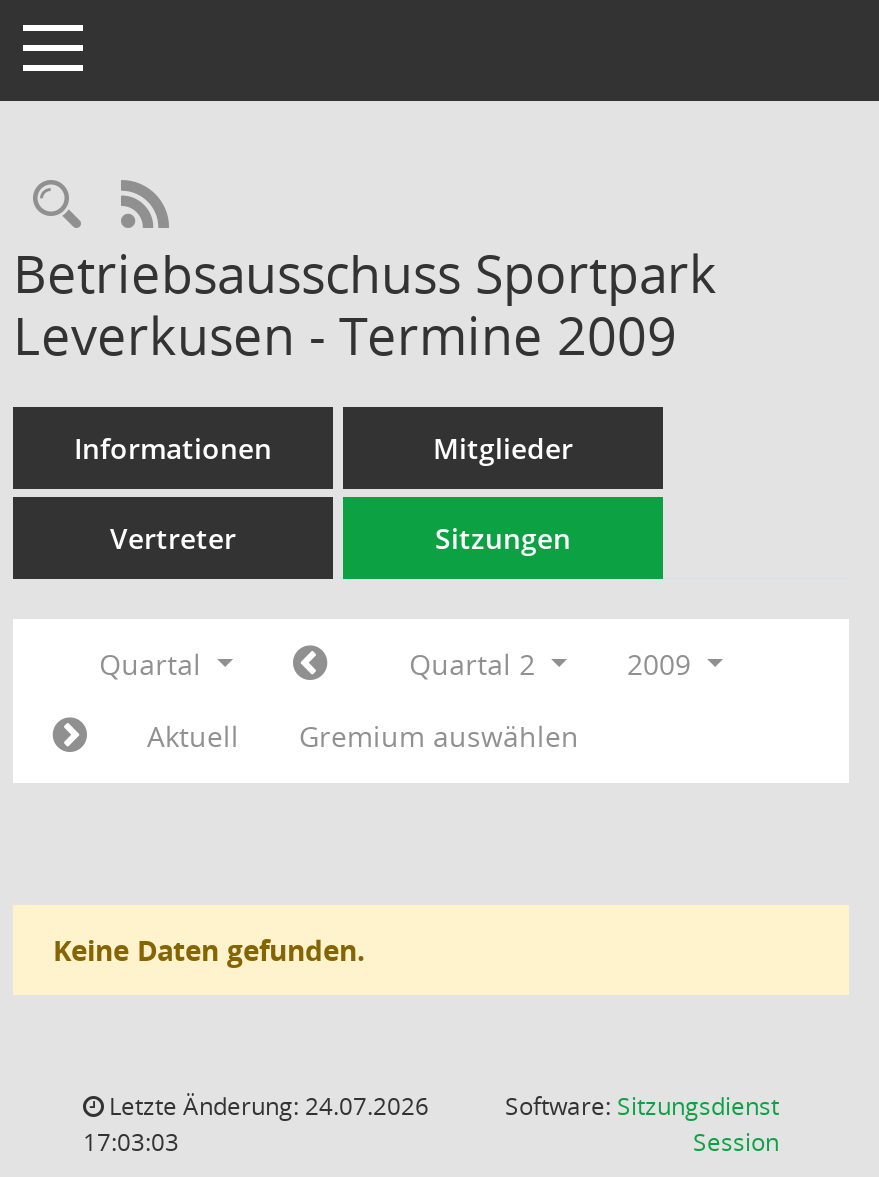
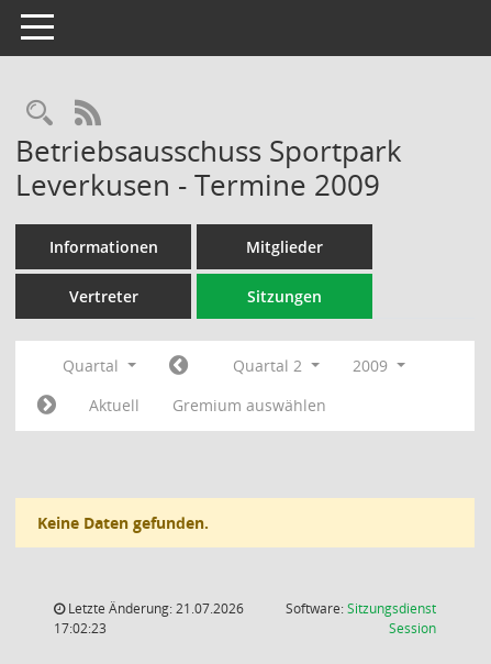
[103,1089,429,1123] Letzte Änderung: 24.07.2026 -> [65,599,244,618] Letzte Änderung: 21.07.2026
[83,1125,179,1159] 17:03:03 -> [54,619,107,638] 17:02:23

